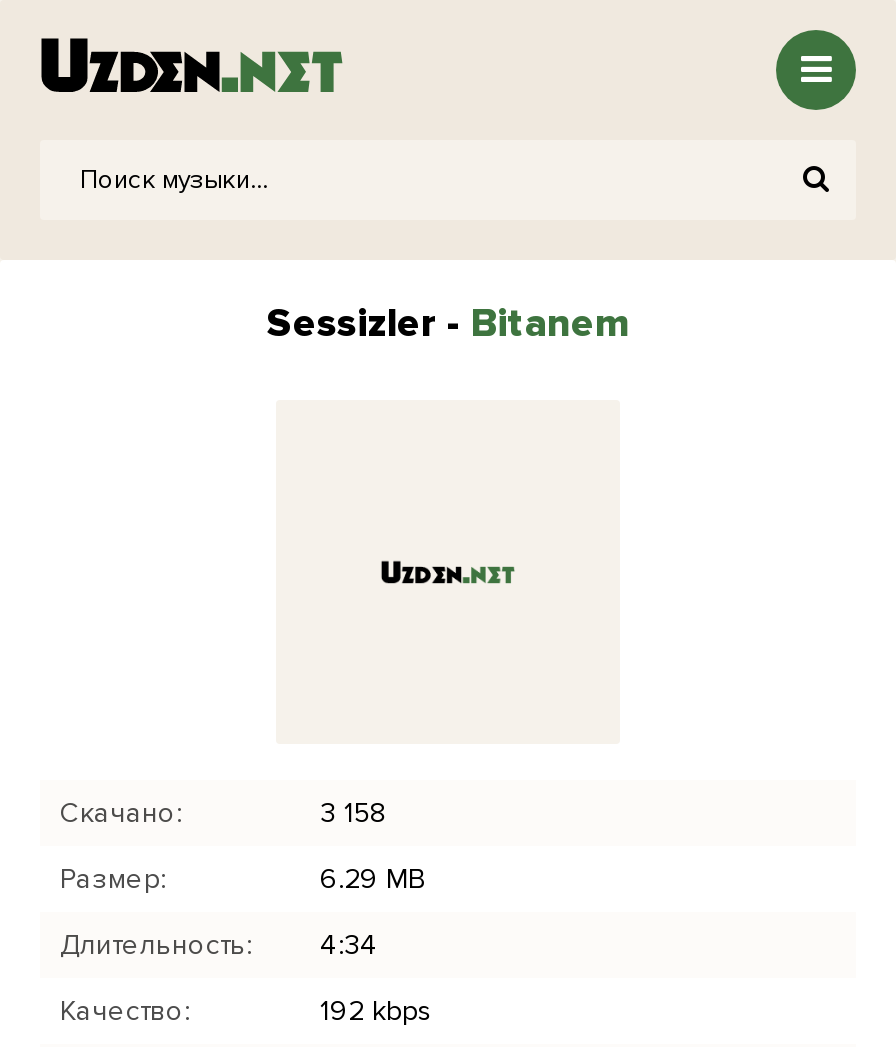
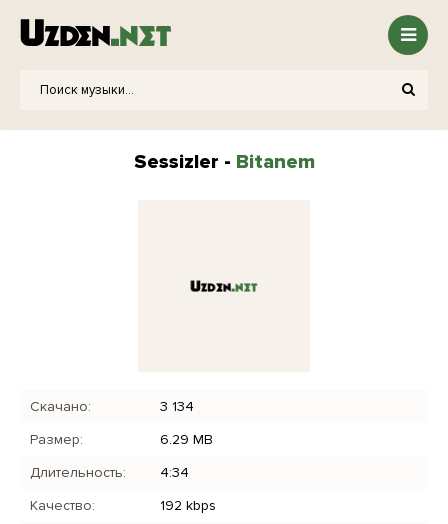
[320,796,386,830] 3 158 -> [160,398,194,415] 3 134

